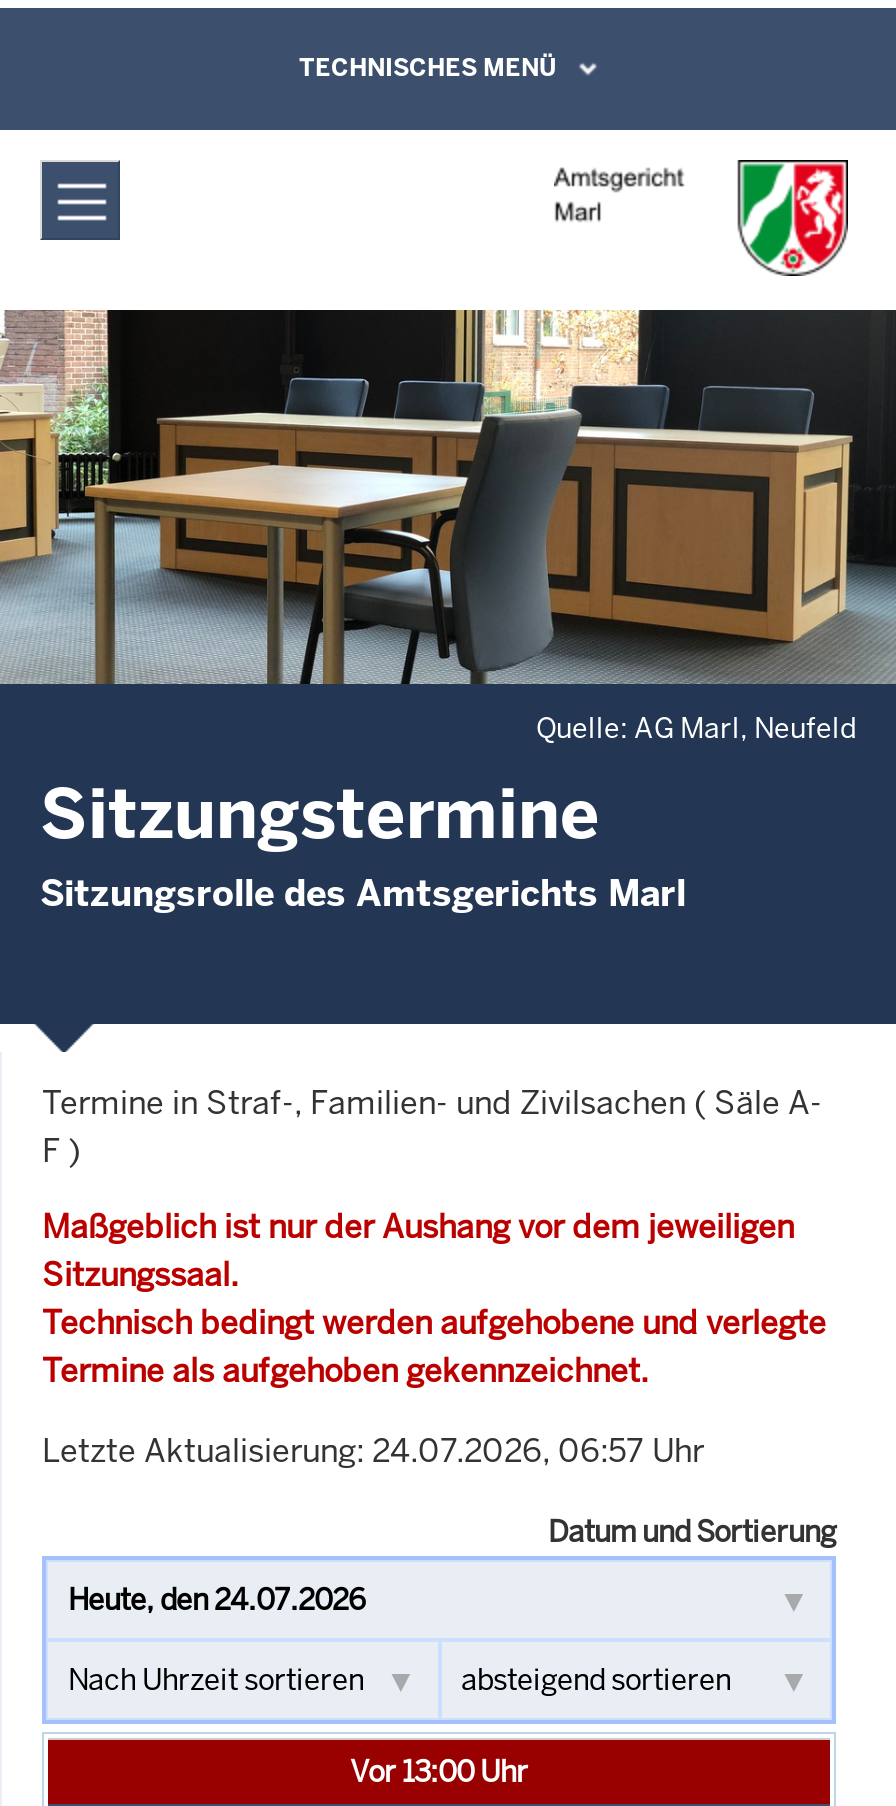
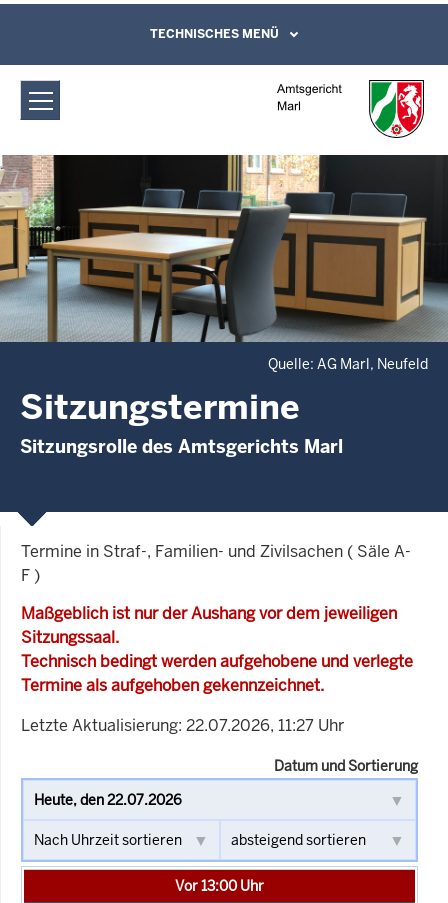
[42,1429,704,1471] Letzte Aktualisierung: 24.07.2026, 06:57 Uhr -> [21,715,344,736] Letzte Aktualisierung: 22.07.2026, 11:27 Uhr

